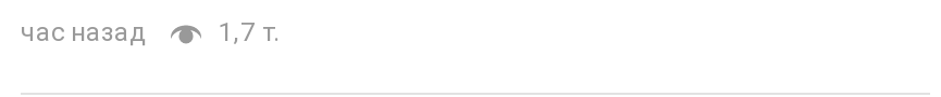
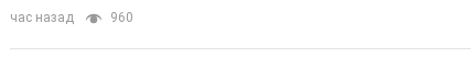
[219,18,280,48] 1,7 т. -> [110,10,133,26] 960

